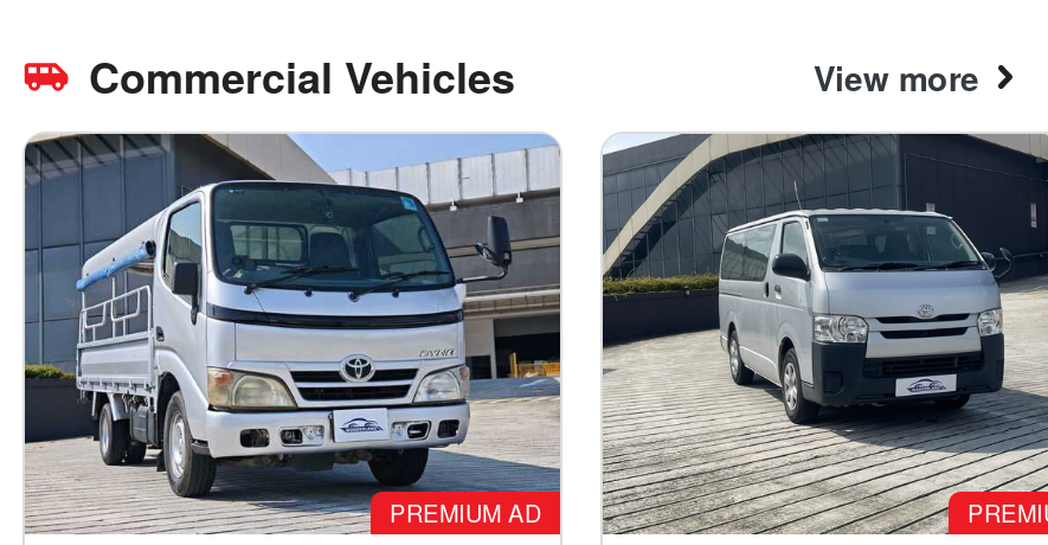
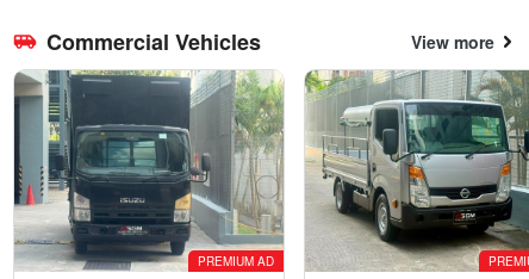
[22,132,562,534] [image] -> [14,69,284,269] [image]
[600,132,1041,534] [image] -> [305,69,525,271] [image]

